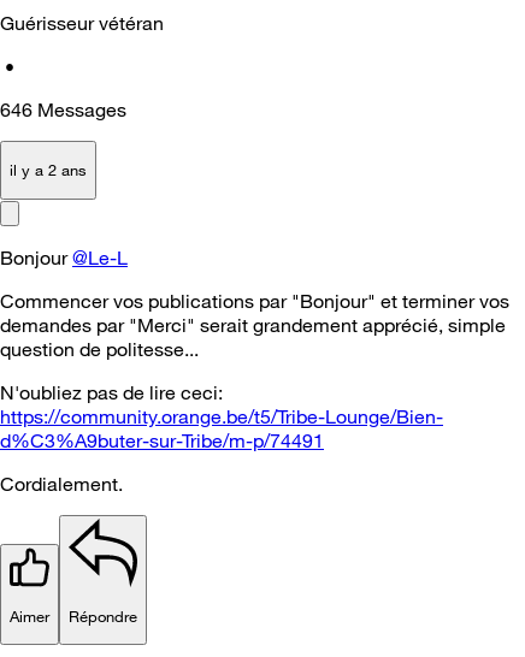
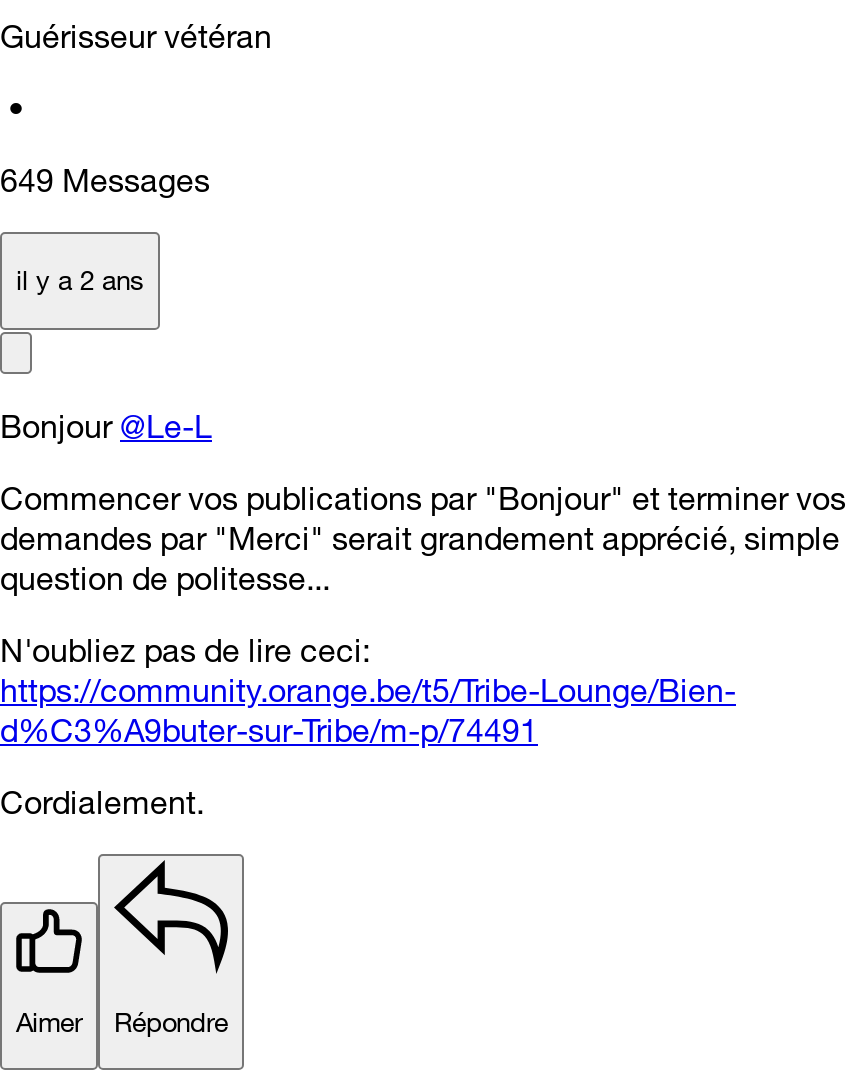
[0,97,126,122] 646 Messages -> [0,160,210,200] 649 Messages

